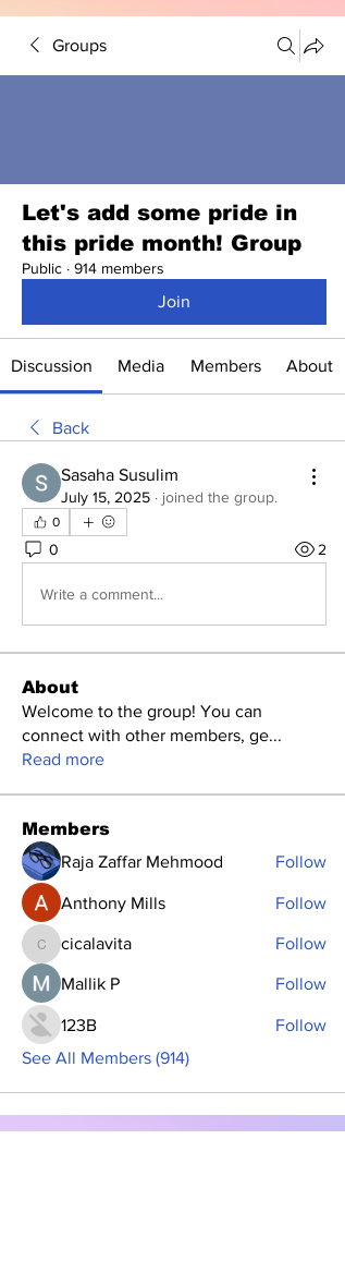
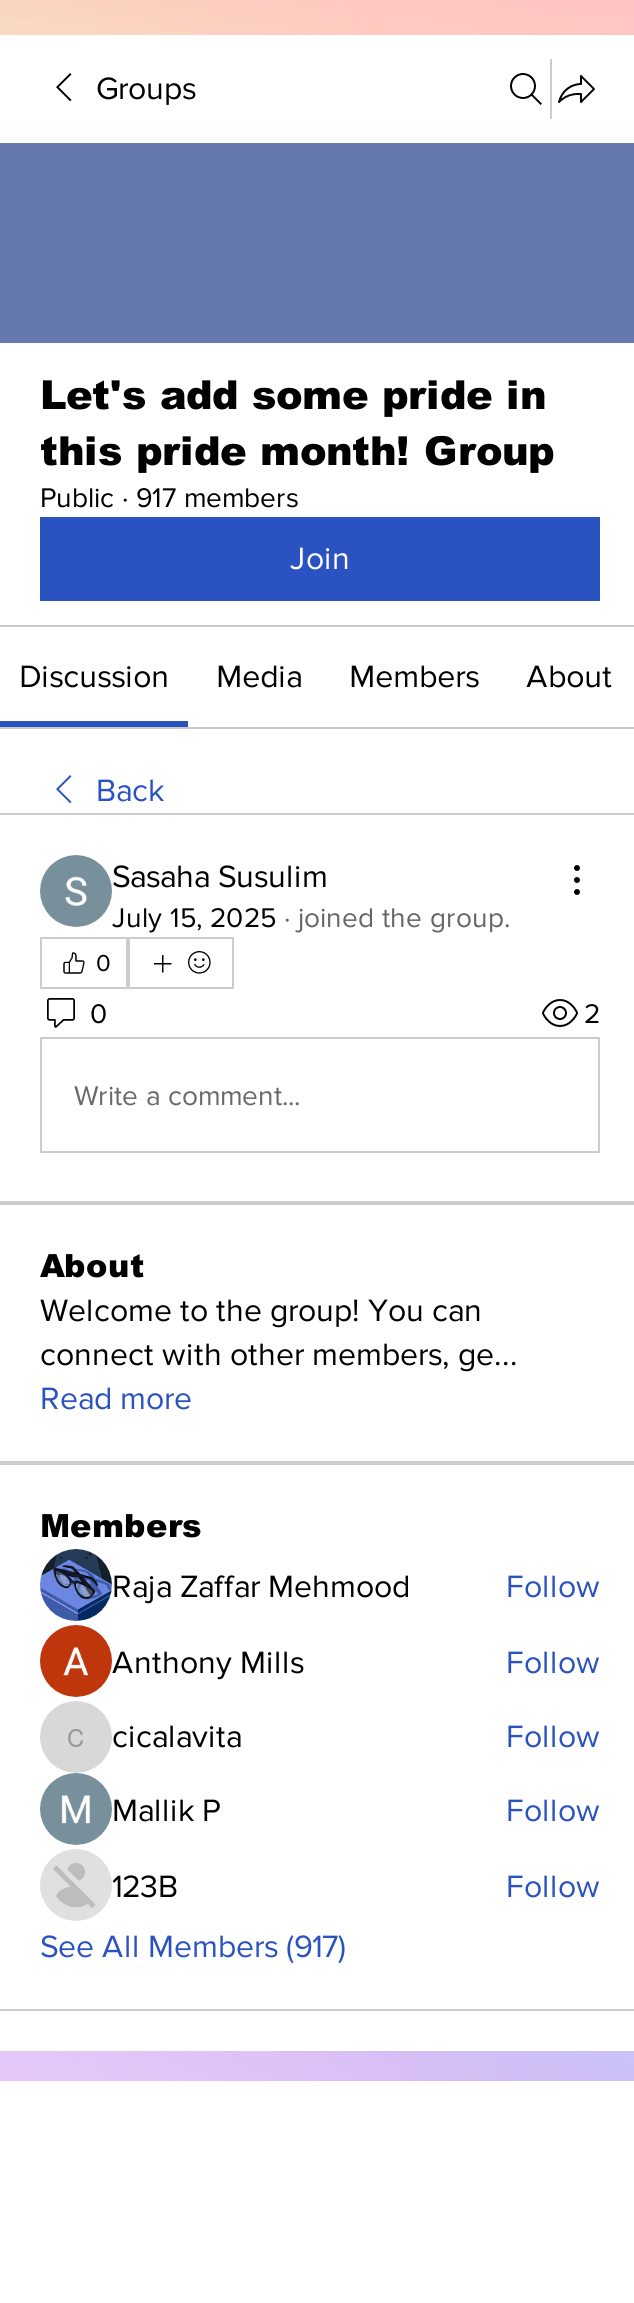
[22,259,164,277] Public · 914 members -> [40,481,300,513] Public · 917 members
[22,1048,189,1067] See All Members (914) -> [40,1929,346,1963] See All Members (917)

